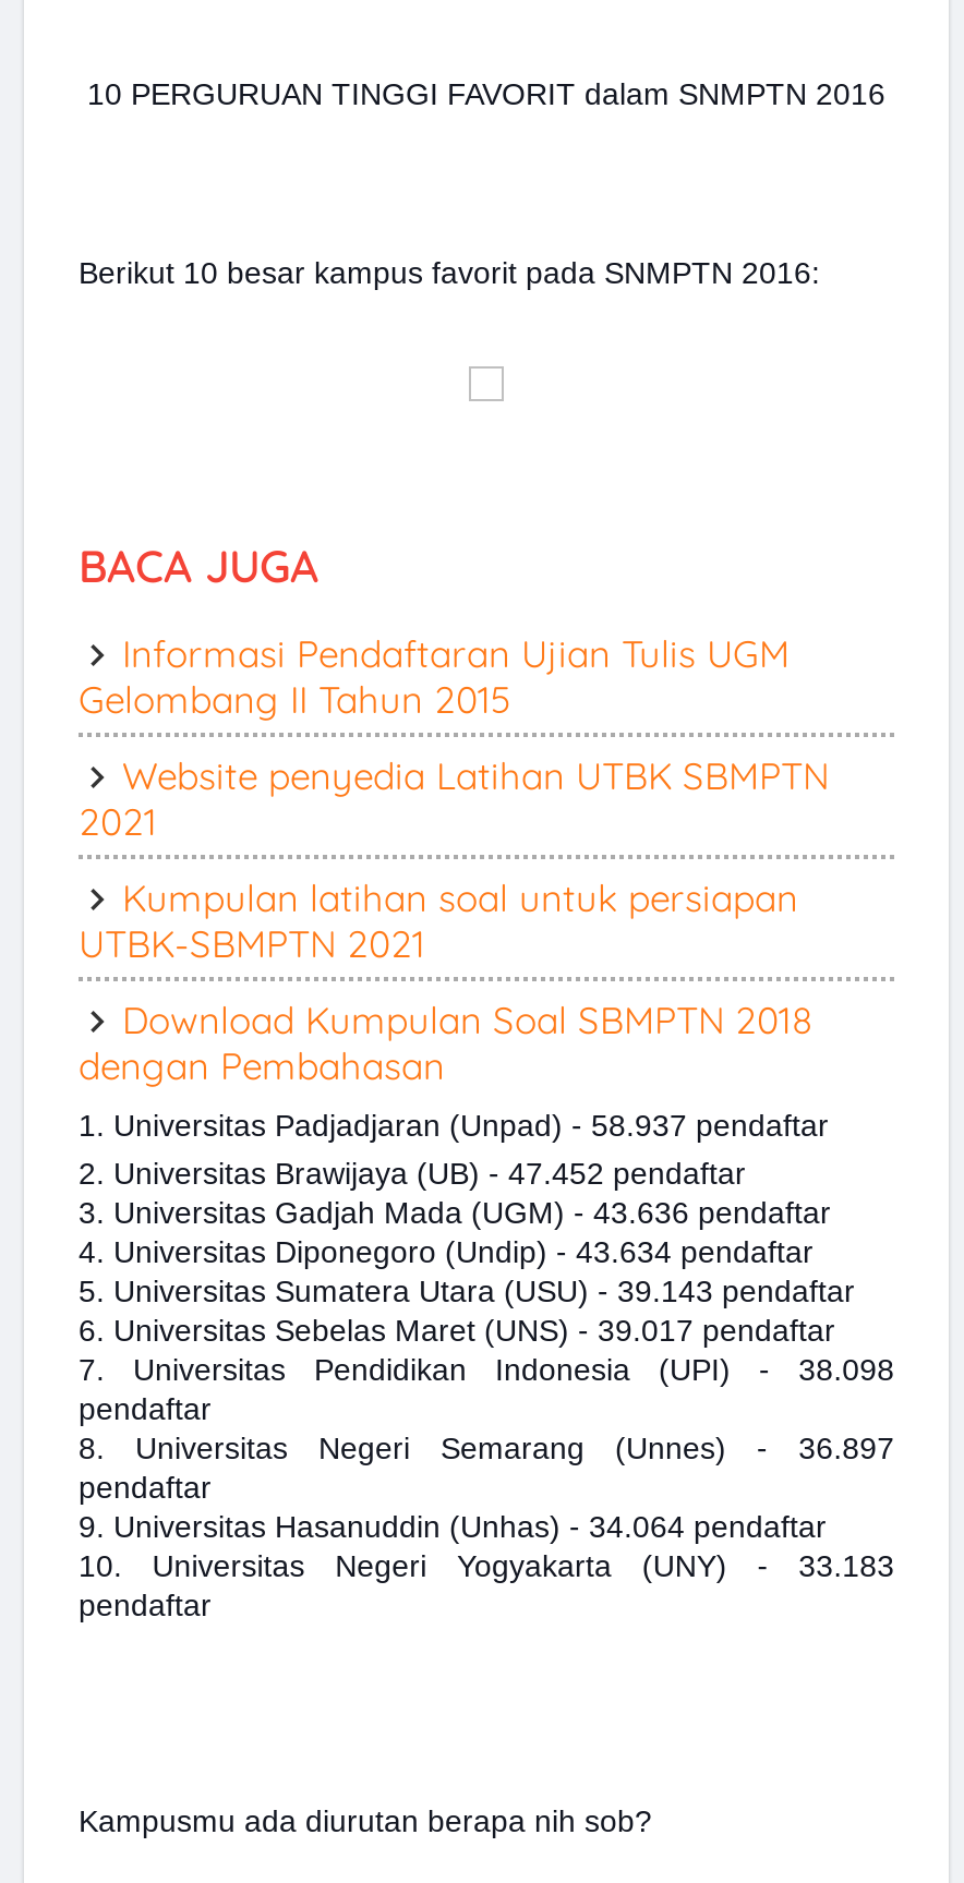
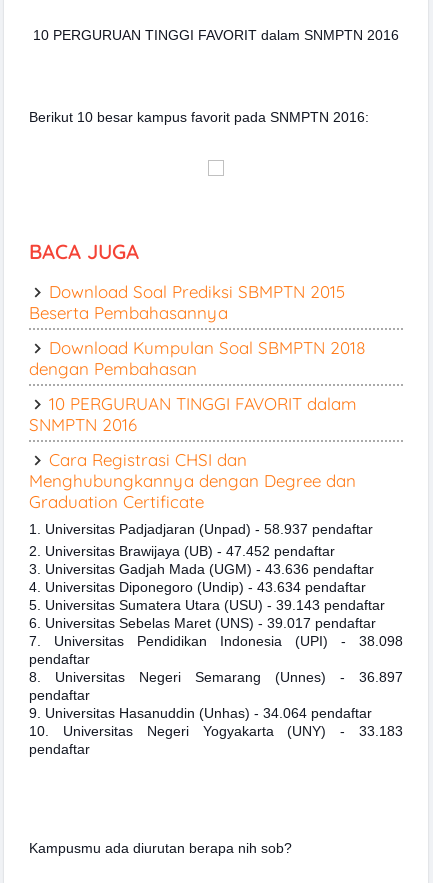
[78,631,829,967] Informasi Pendaftaran Ujian Tulis UGM | Gelombang II Tahun 2015 | Website penyedia Latihan UTBK SBMPTN | 2021 | Kumpulan latihan soal untuk persiapan | UTBK-SBMPTN 2021 -> [29,281,345,323] Download Soal Prediksi SBMPTN 2015 | Beserta Pembahasannya
moved [78,997,813,1089] -> [29,337,366,379]: Download Kumpulan Soal SBMPTN 2018 | dengan Pembahasan
none -> [29,393,357,512] 10 PERGURUAN TINGGI FAVORIT dalam | SNMPTN 2016 | Cara Registrasi CHSI dan | Menghubungkannya dengan Degree dan | Graduation Certificate

